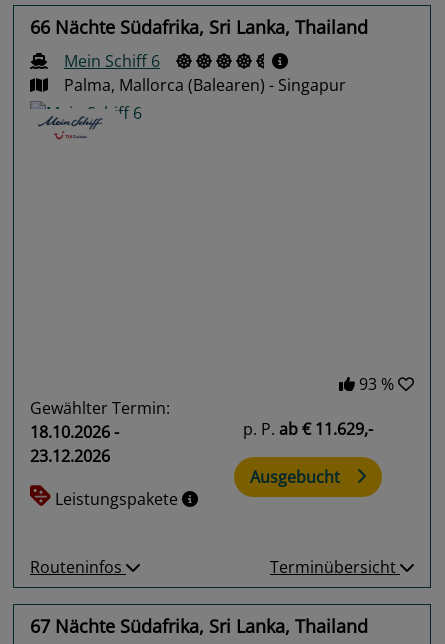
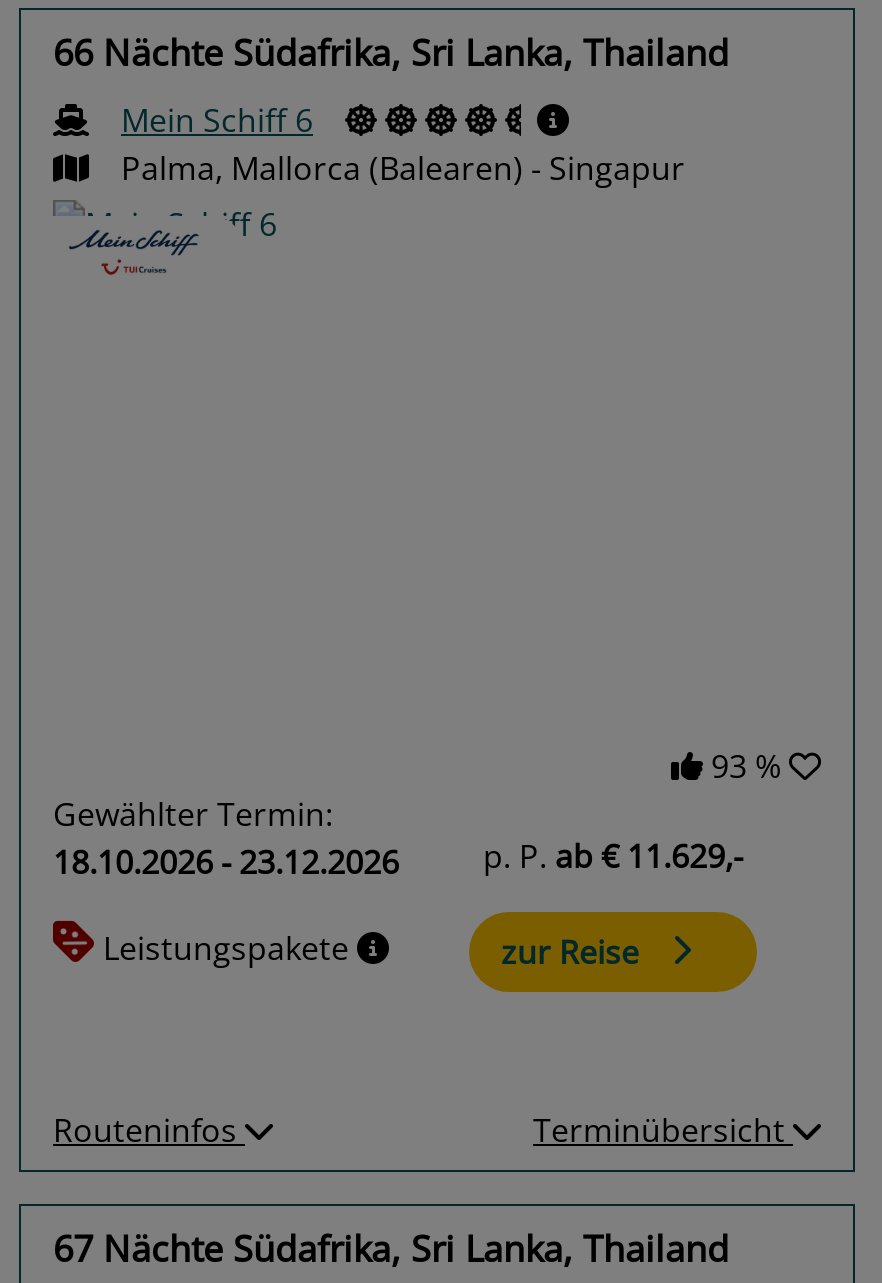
[250,466,340,488] Ausgebucht -> [501,930,639,974] zur Reise
moved [55,488,182,510] -> [103,926,357,970]: Leistungspakete

